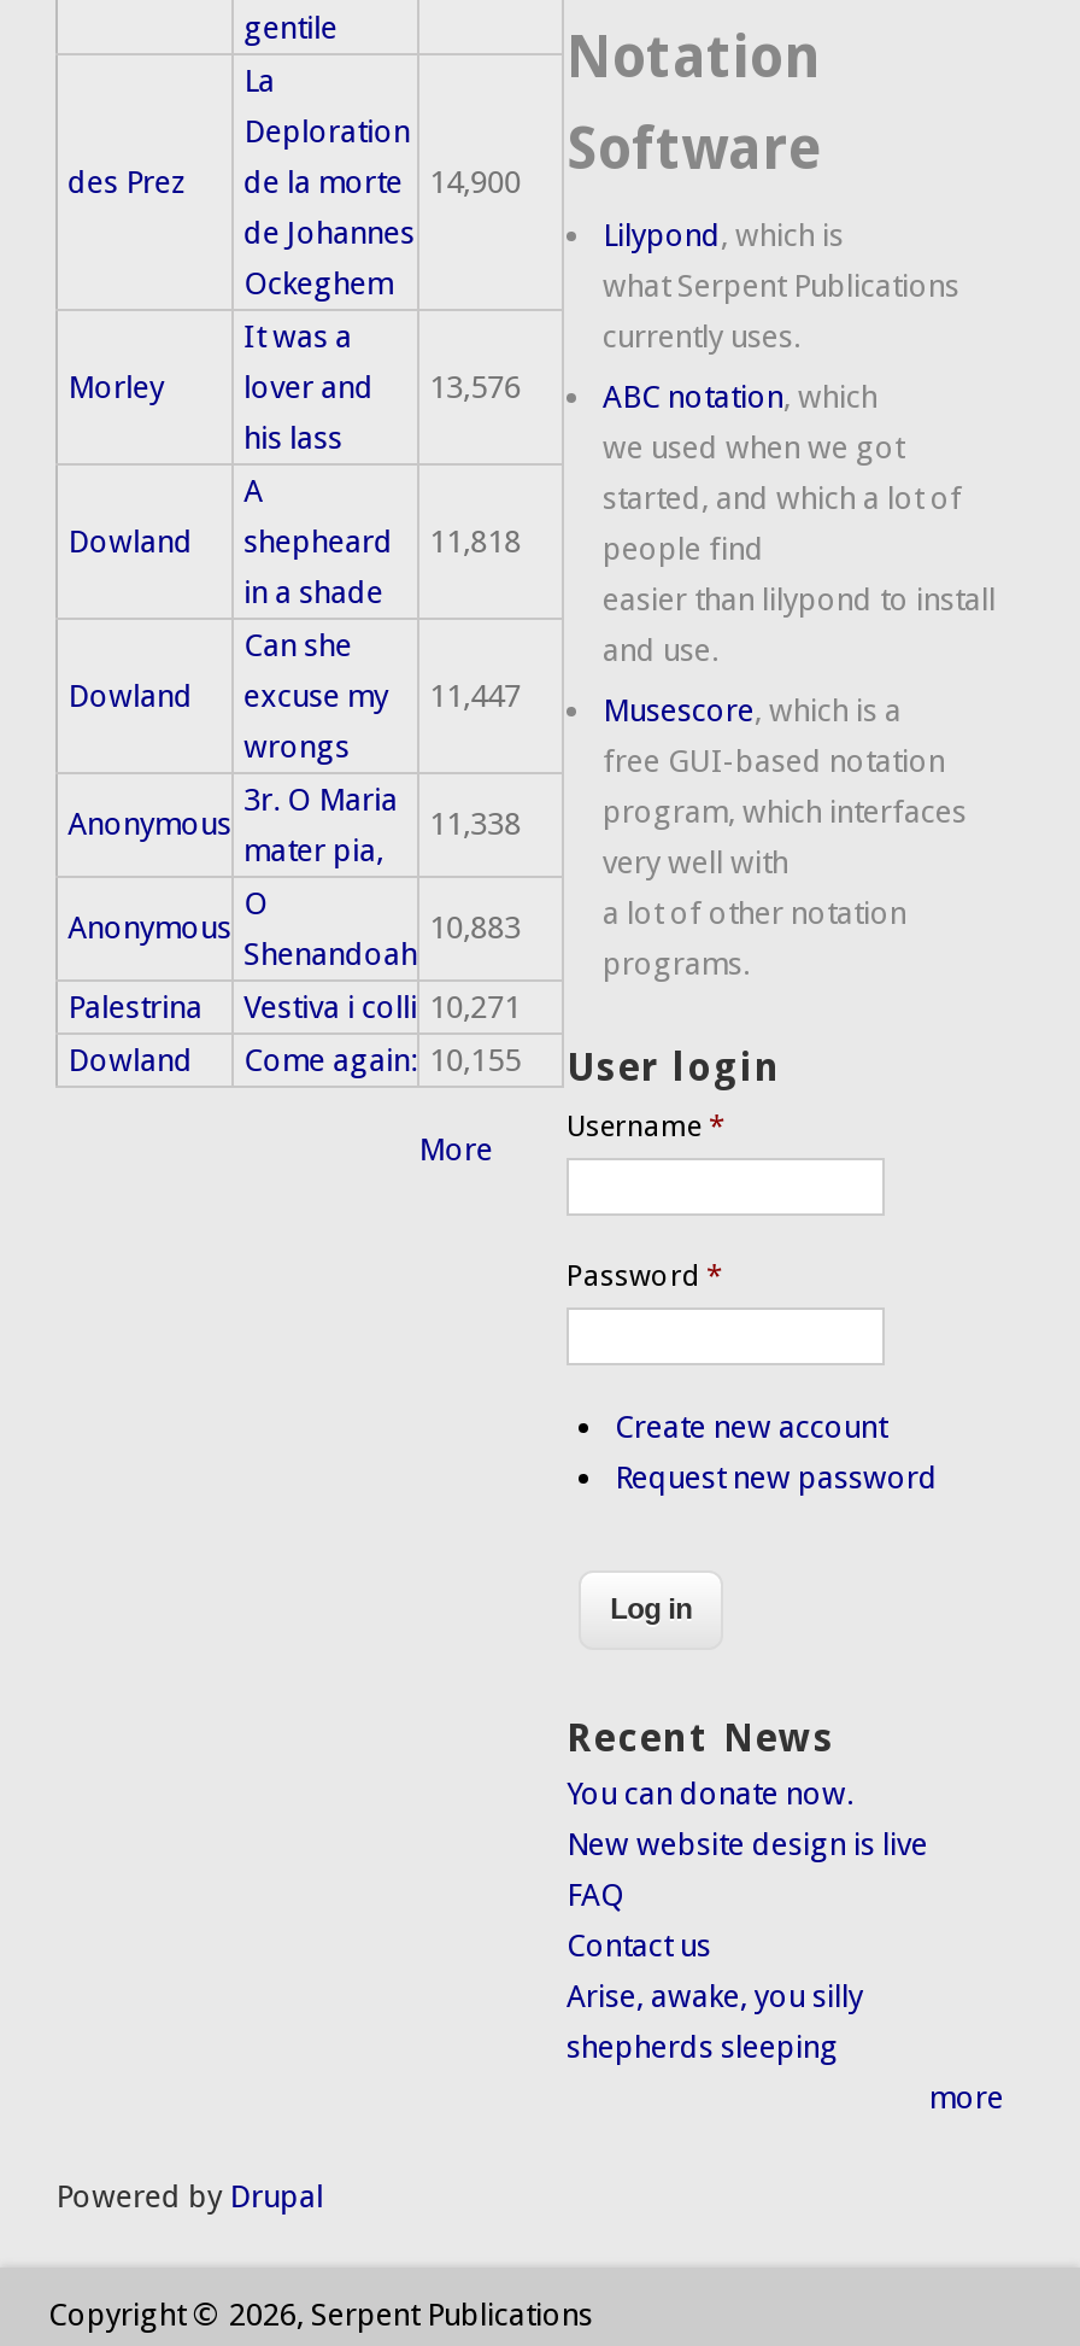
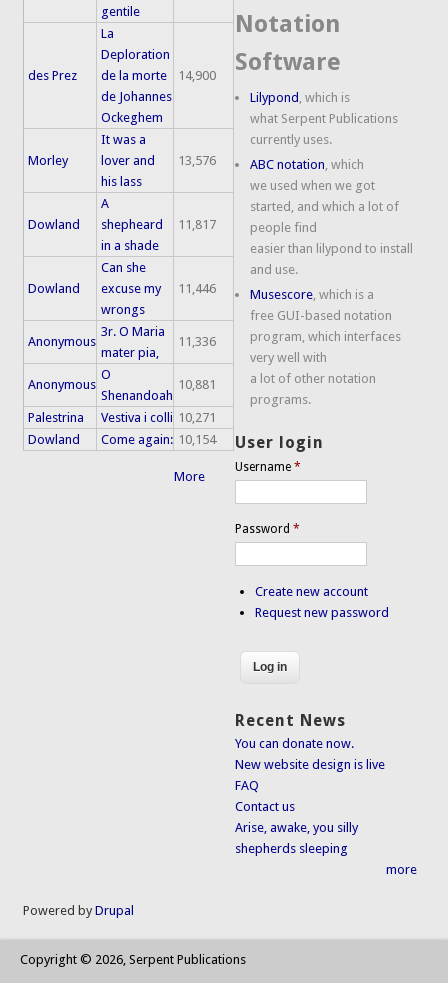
[68,524,521,560] Dowland shepheard 11,818 -> [28,217,216,232] Dowland shepheard 11,817
[68,678,521,714] Dowland excuse my 11,447 -> [28,281,216,296] Dowland excuse my 11,446
[429,806,521,842] 11,338 -> [178,334,216,349] 11,336
[429,910,521,946] 10,883 -> [178,377,216,392] 10,881
[68,1042,781,1089] Dowland Come again: 10,155 User login -> [28,432,324,452] Dowland Come again: 10,154 User login

